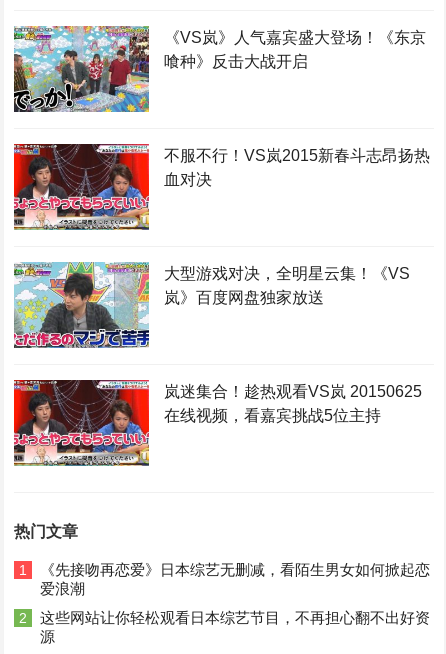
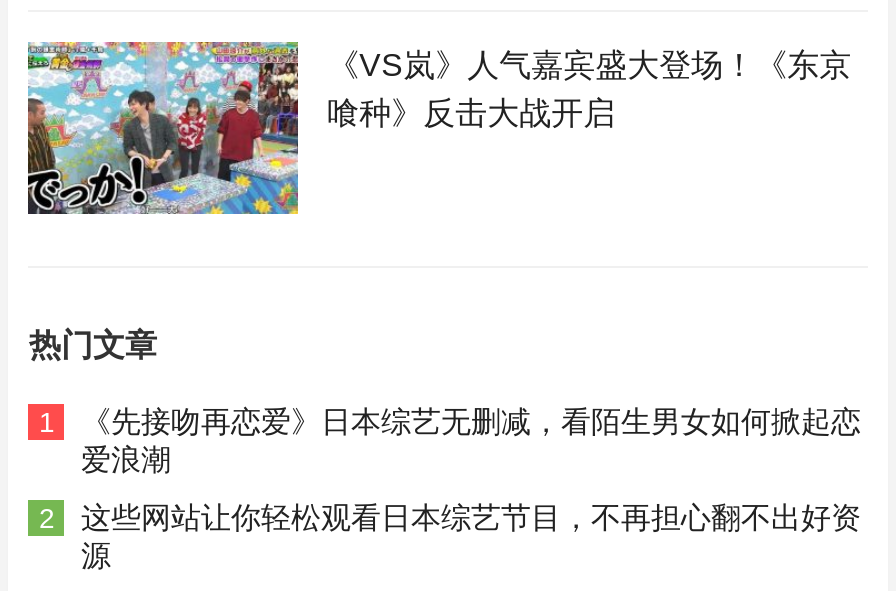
[13,143,430,231] [image] | 不服不行！VS岚2015新春斗志昂扬热 | 血对决 -> none
[13,261,410,349] [image] | 大型游戏对决，全明星云集！《VS | 岚》百度网盘独家放送 -> none
[13,379,422,467] [image] | 岚迷集合！趁热观看VS岚 20150625 | 在线视频，看嘉宾挑战5位主持 -> none

